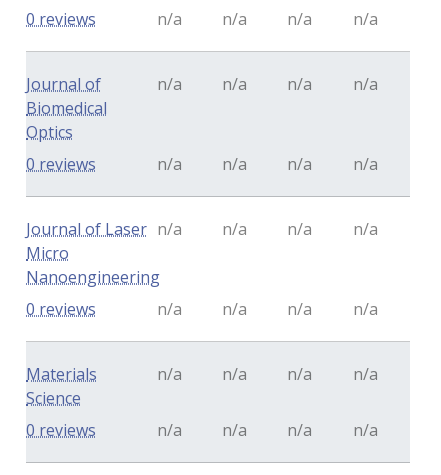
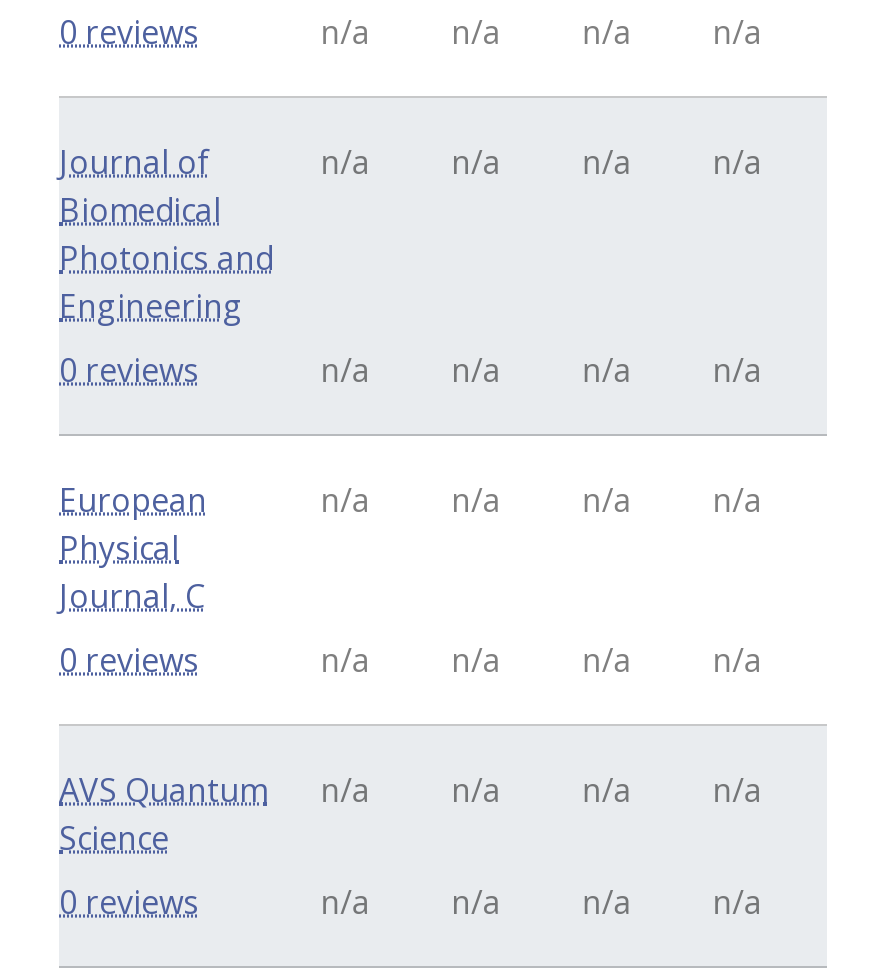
[26,121,73,143] Optics -> [59,236,273,328] Photonics and | Engineering
[26,218,160,288] Journal of Laser | Micro | Nanoengineering -> [59,478,207,618] European | Physical | Journal, C
[26,363,97,385] Materials -> [59,768,267,812] AVS Quantum

